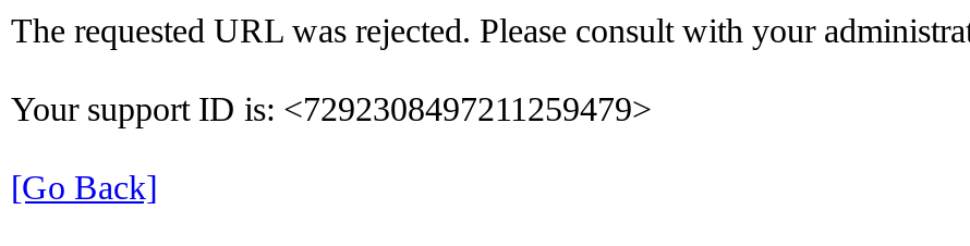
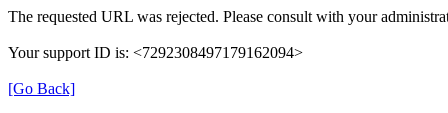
[11,90,652,127] Your support ID is: <7292308497211259479> -> [8,44,303,61] Your support ID is: <7292308497179162094>

